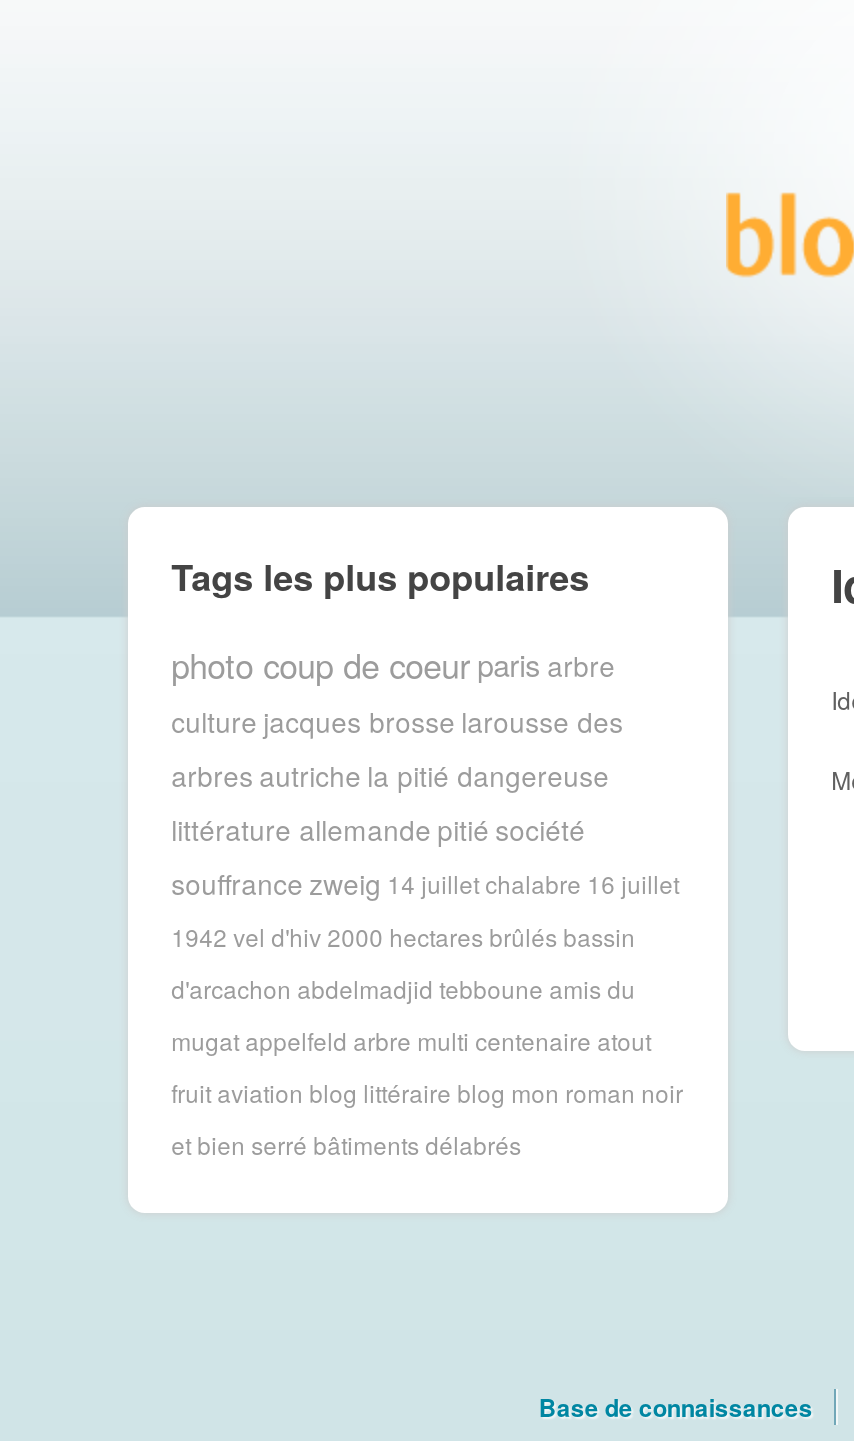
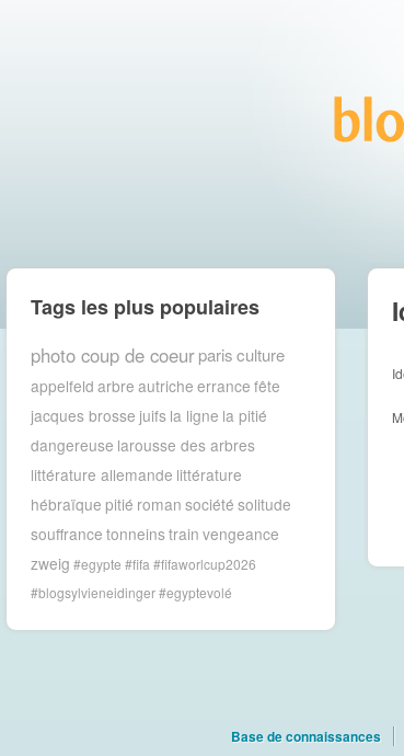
[171,640,683,1160] photo coup de coeur paris arbre | culture jacques brosse larousse des | arbres autriche la pitié dangereuse | littérature allemande pitié société | souffrance zweig 14 juillet chalabre 16 juillet | 1942 vel d'hiv 2000 hectares brûlés bassin | d'arcachon abdelmadjid tebboune amis du | mugat appelfeld arbre multi centenaire atout | fruit aviation blog littéraire blog mon roman noir | et bien serré bâtiments délabrés -> [30,341,291,601] photo coup de coeur paris culture | appelfeld arbre autriche errance fête | jacques brosse juifs la ligne la pitié | dangereuse larousse des arbres | littérature allemande littérature | hébraïque pitié roman société solitude | souffrance tonneins train vengeance | zweig #egypte #fifa #fifaworlcup2026 | #blogsylvieneidinger #egyptevolé

